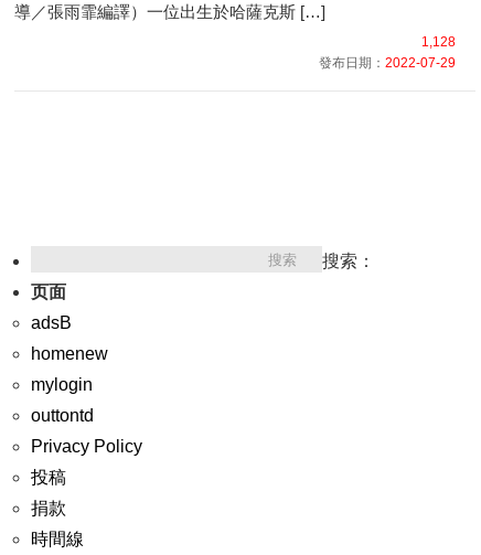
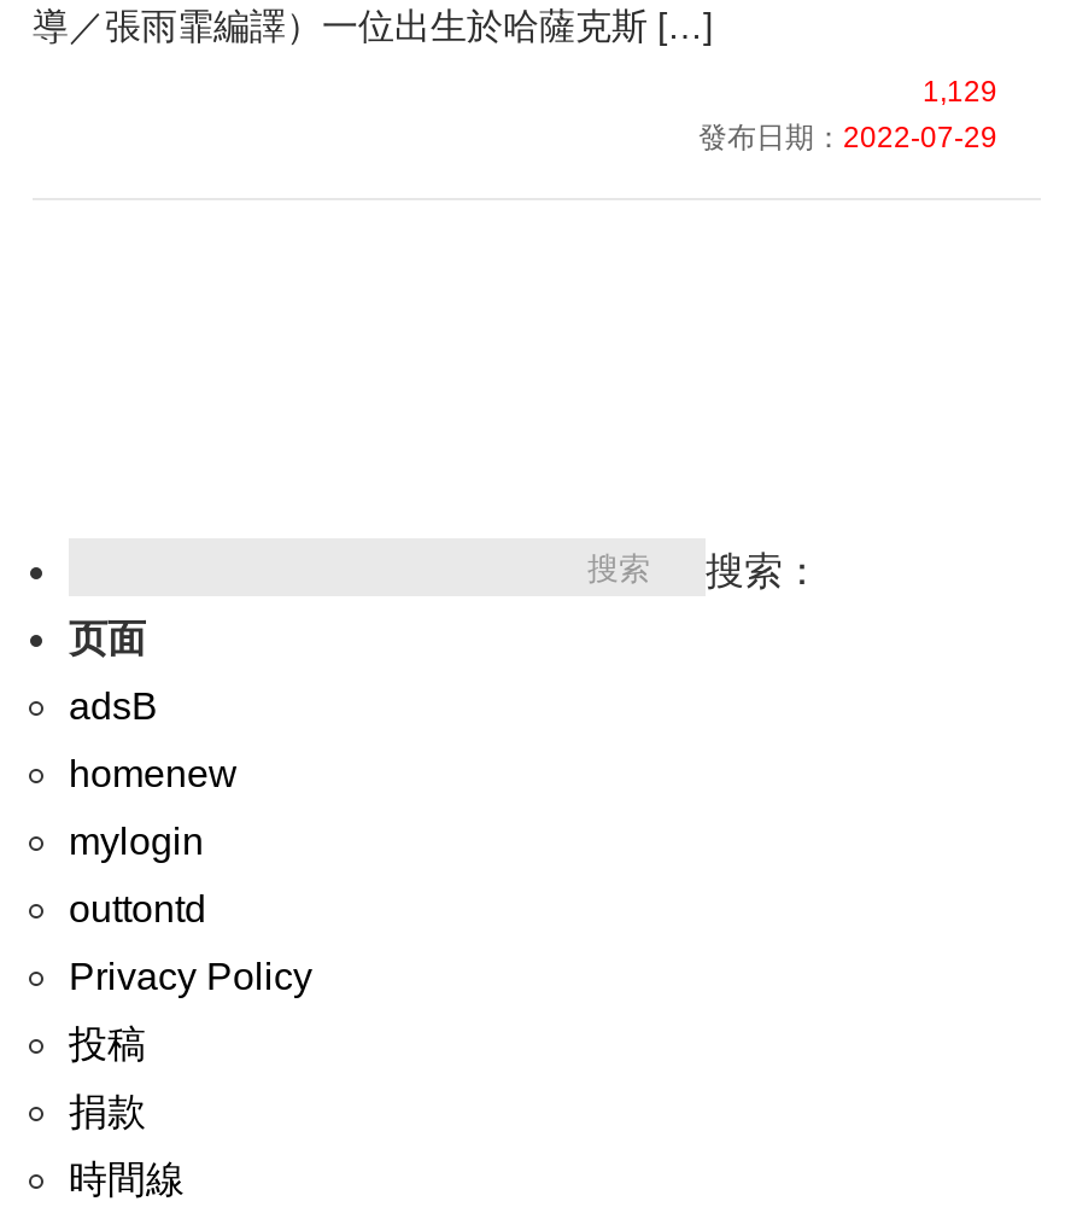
[421,34,456,50] 1,128 -> [923,75,997,109] 1,129

